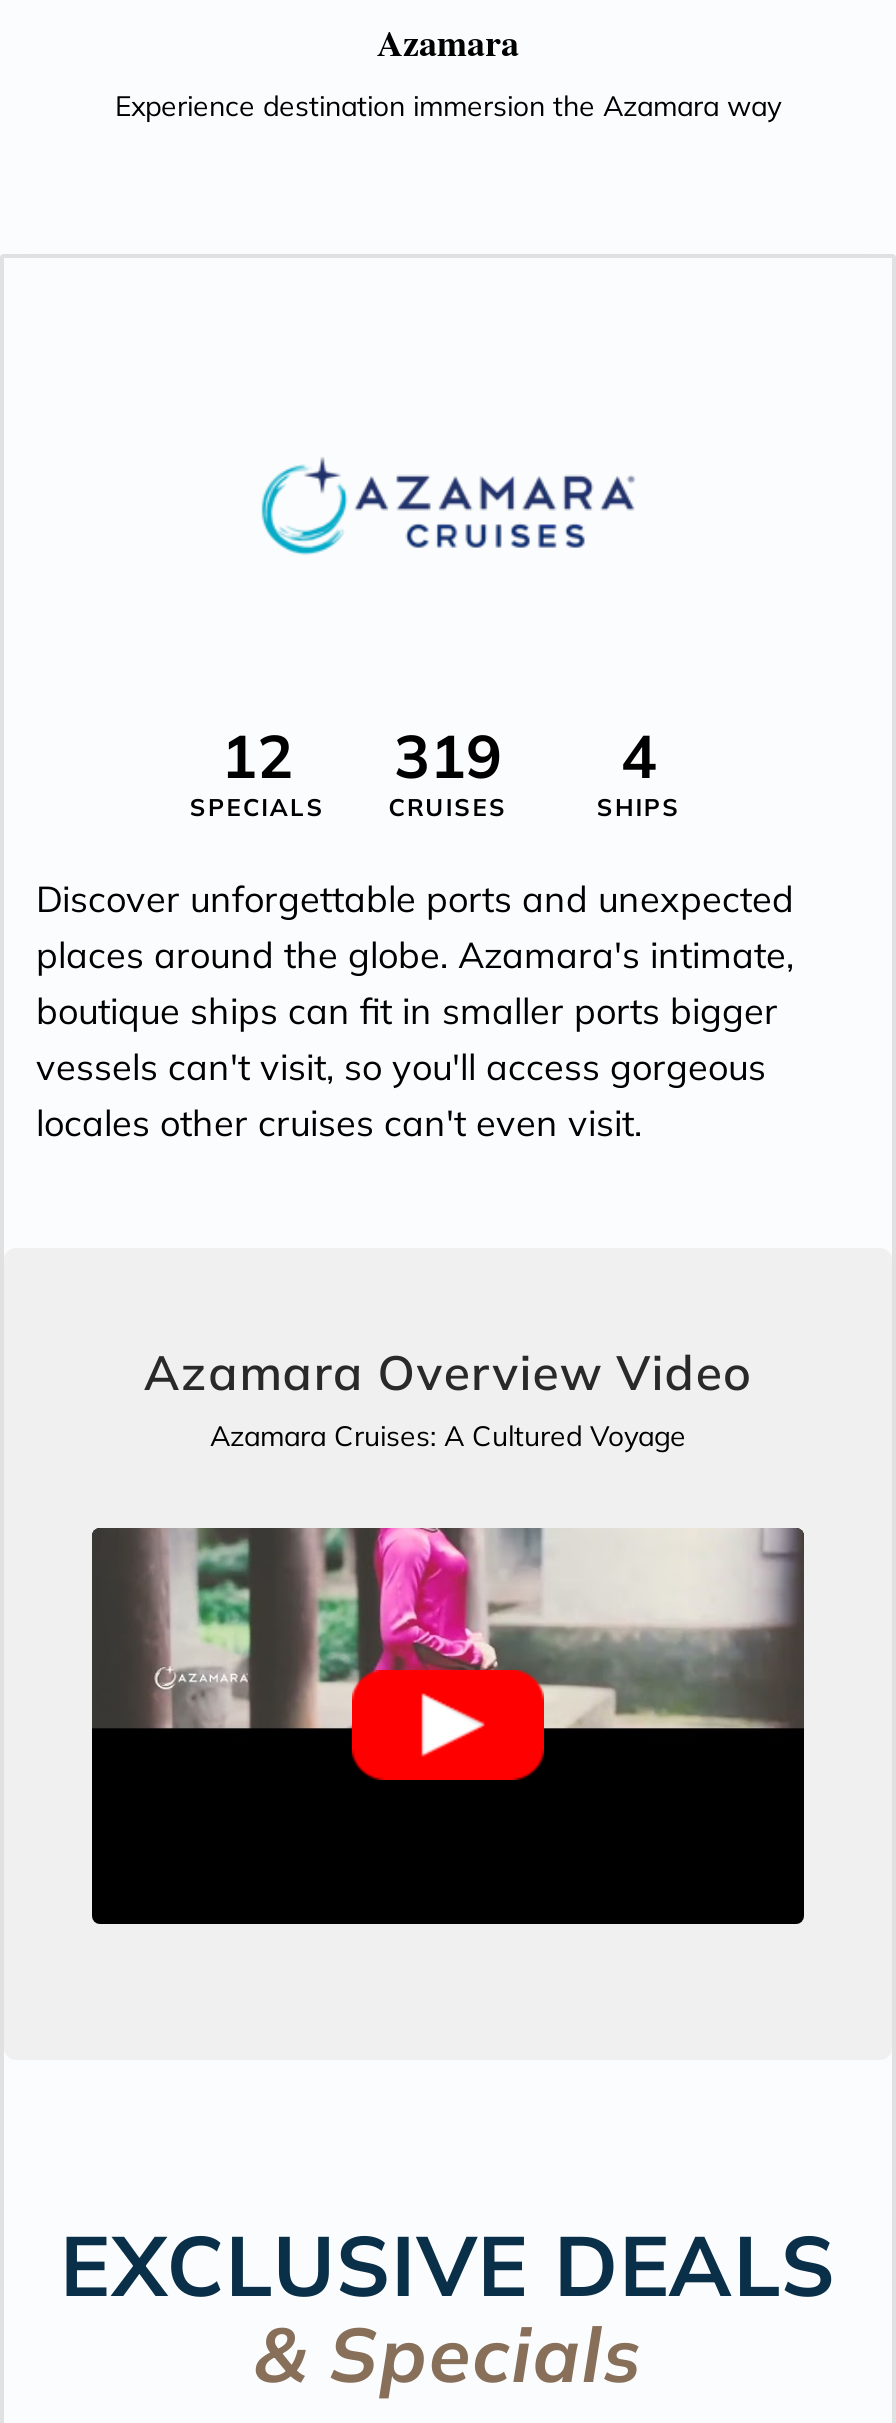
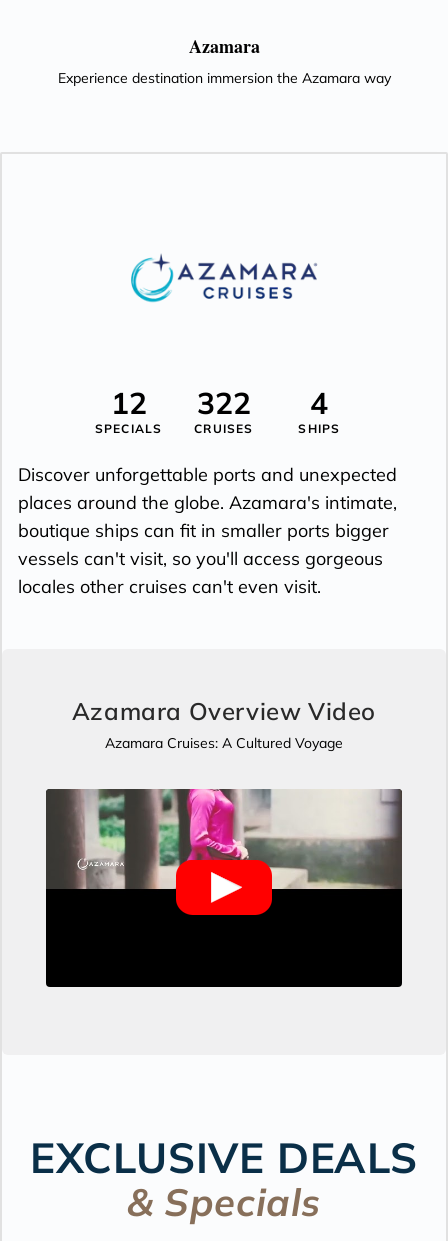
[221,718,657,794] 12 319 4 -> [111,384,328,422] 12 322 4

